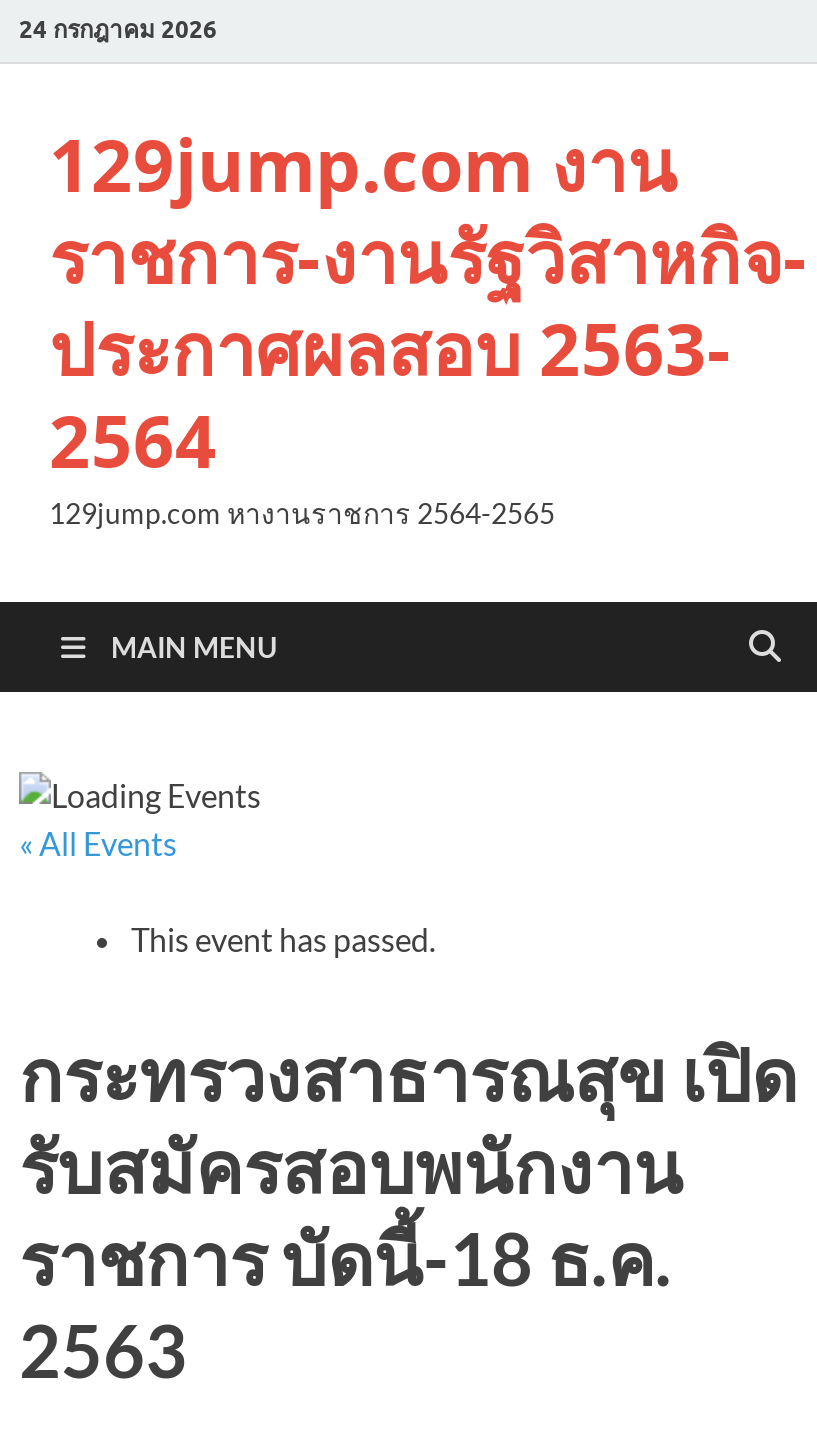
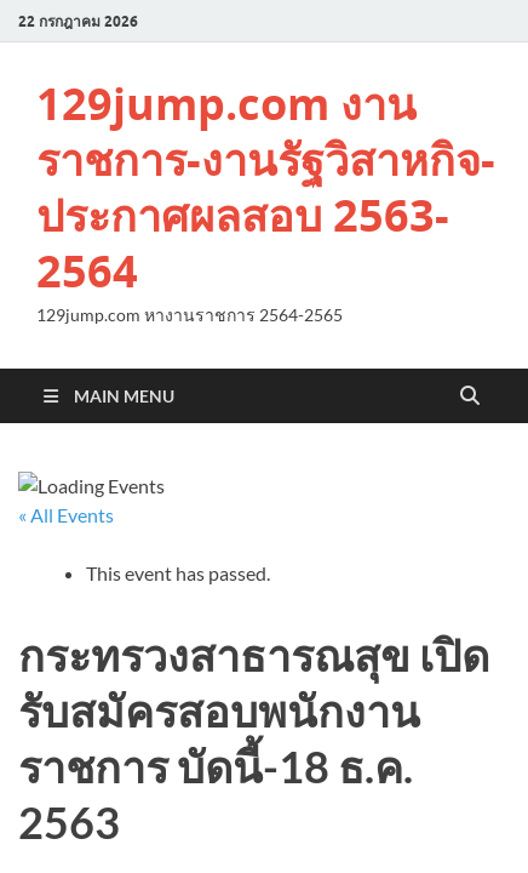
[19,13,217,43] 24 กรกฎาคม 2026 -> [18,12,138,30] 22 กรกฎาคม 2026

